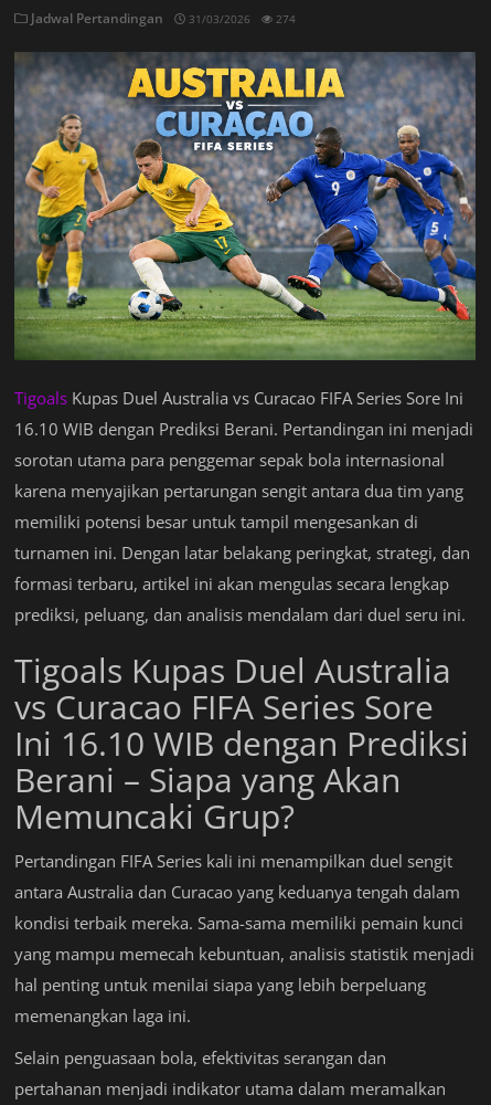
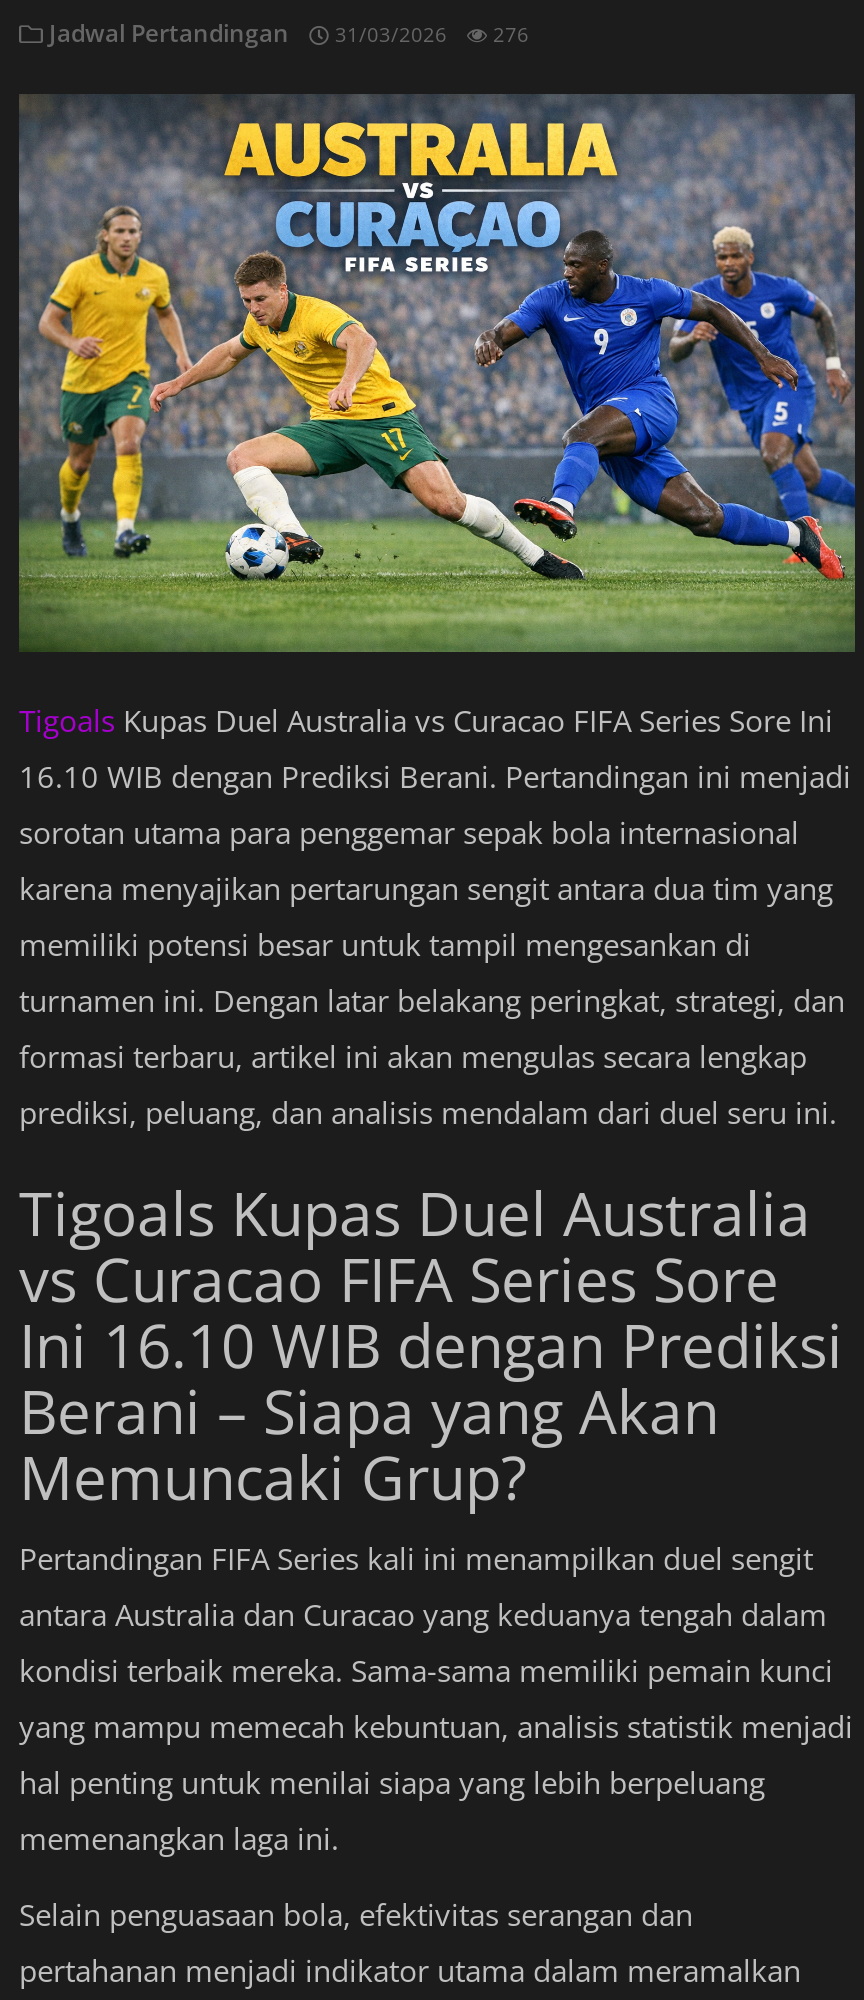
[28,9,296,28] Jadwal Pertandingan 31/03/2026 274 -> [43,16,529,50] Jadwal Pertandingan 31/03/2026 276

